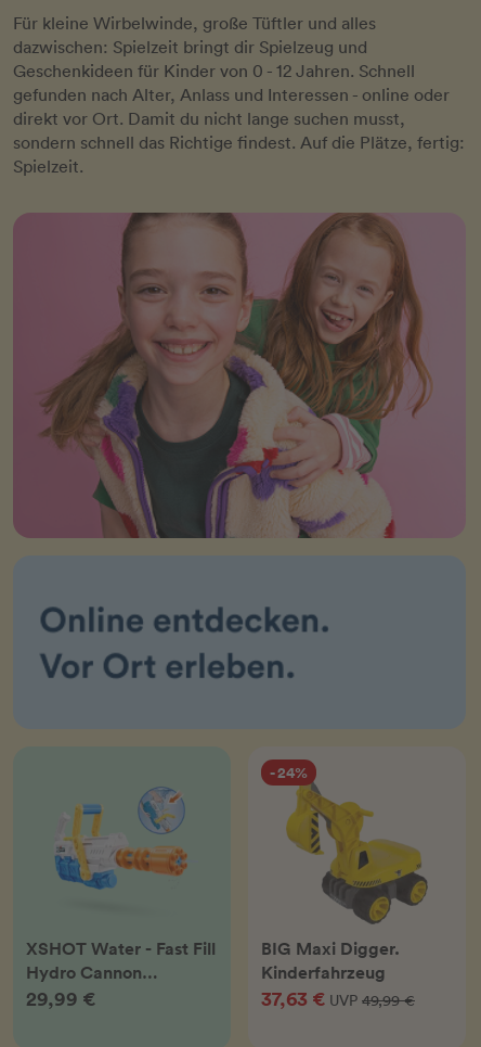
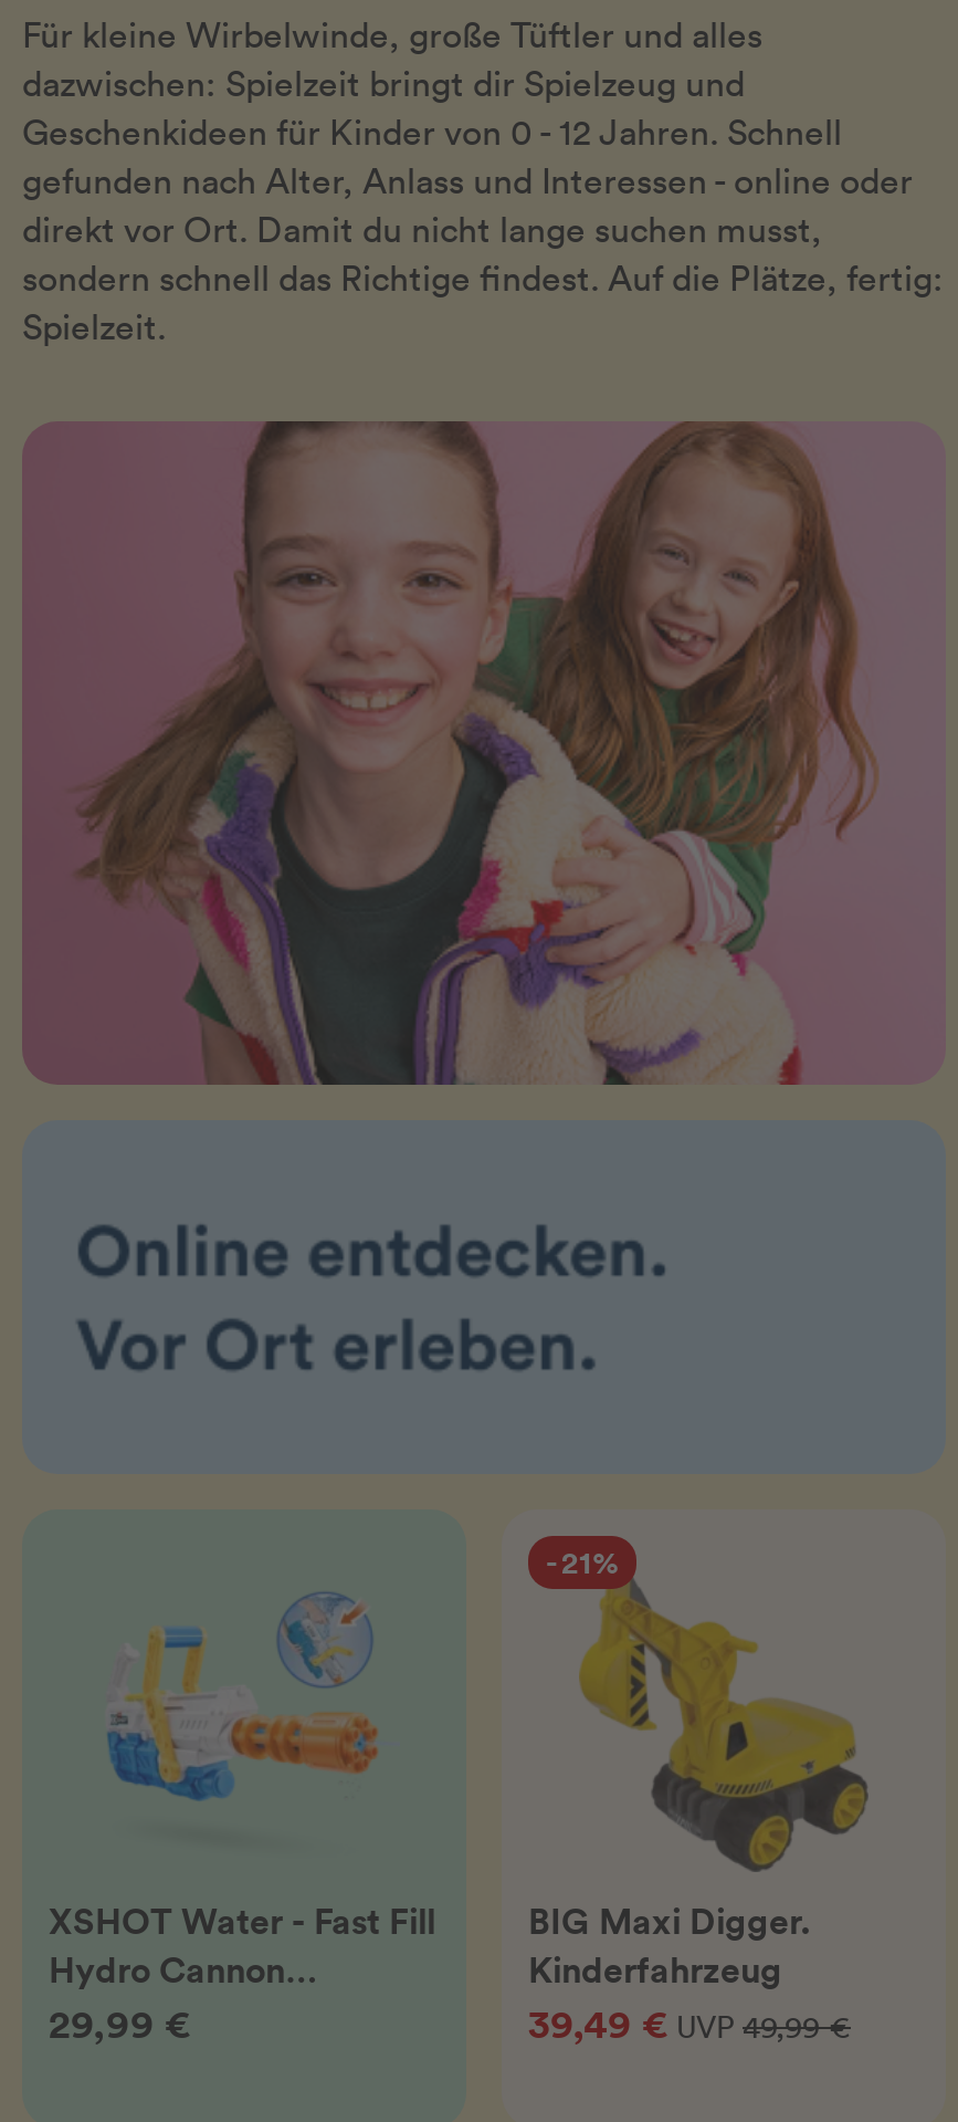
[270,762,308,783] - 24% -> [546,1540,619,1585] - 21%
[261,985,415,1011] 37,63 €UVP 49,99 € -> [528,1996,851,2049] 39,49 €UVP 49,99 €

